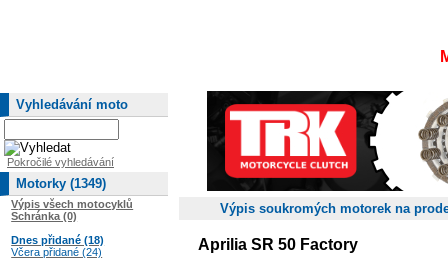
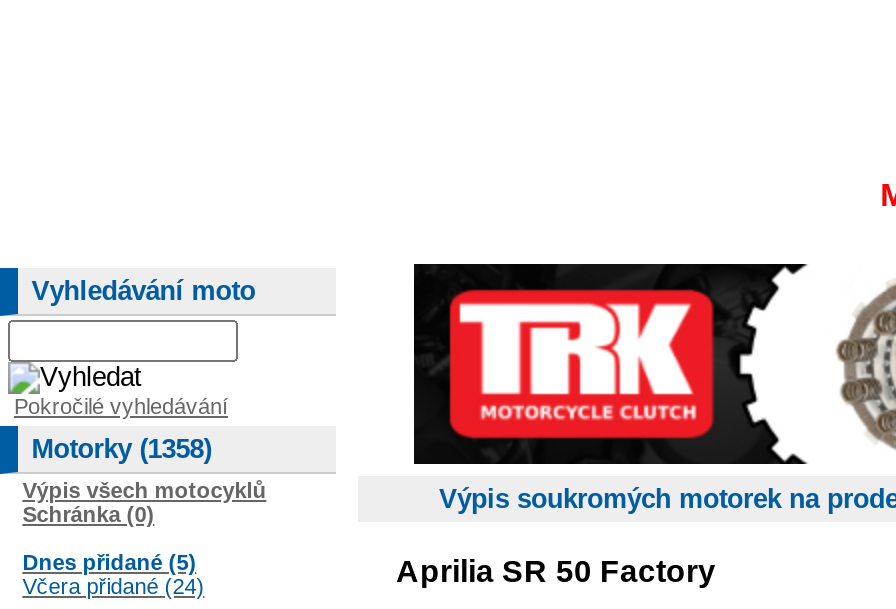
[16,176,106,191] Motorky (1349) -> [31,434,211,464] Motorky (1358)
[11,234,104,246] Dnes přidané (18) -> [22,550,196,574] Dnes přidané (5)

